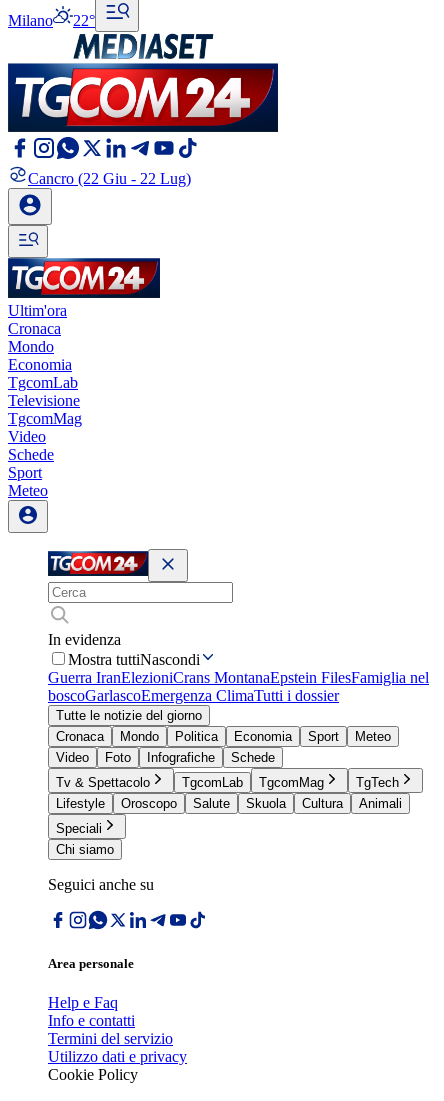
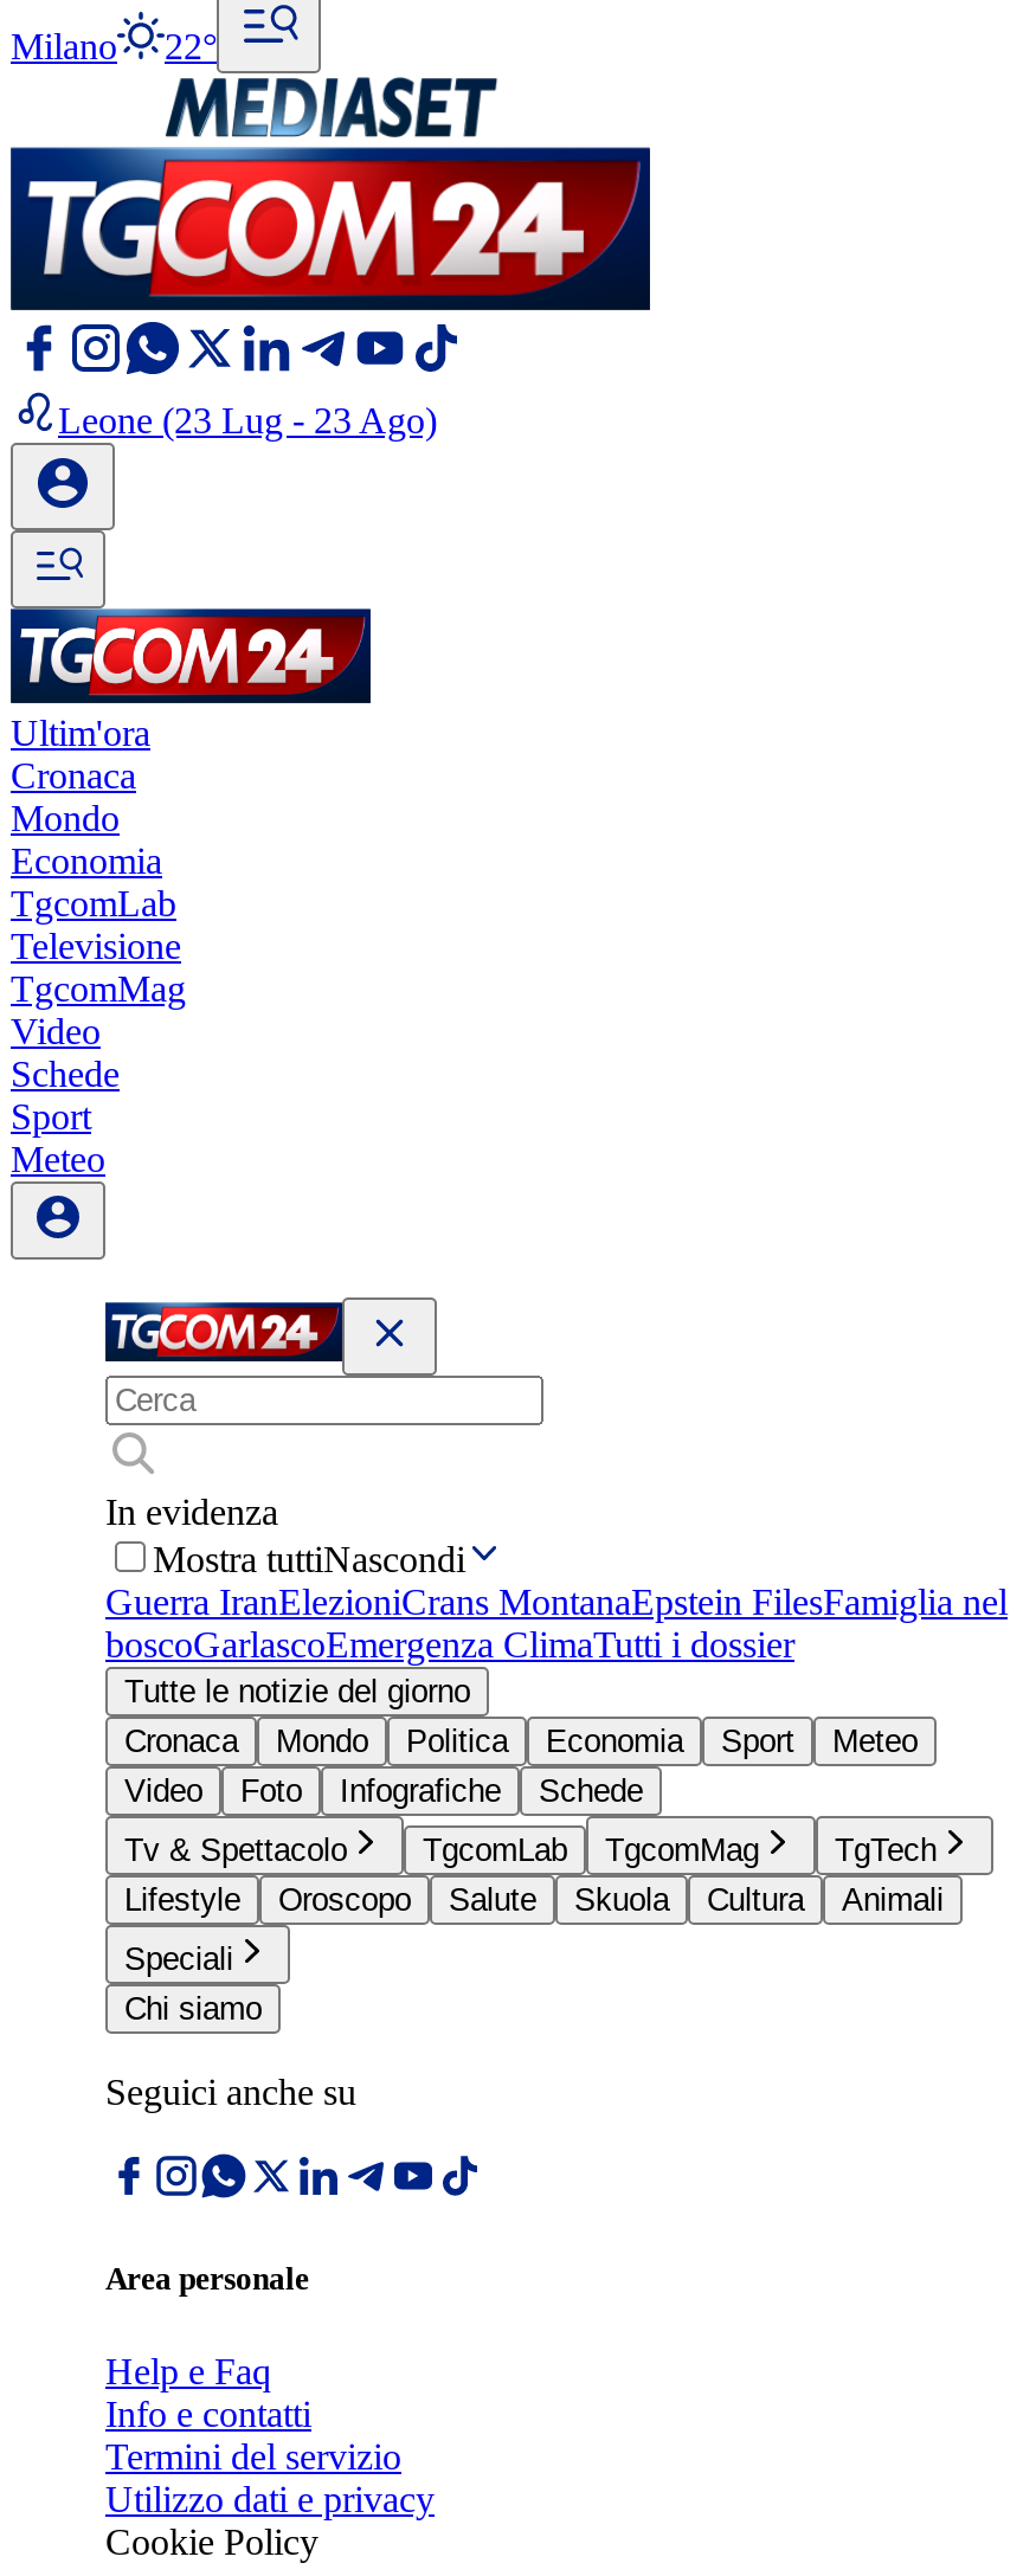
[28,170,191,187] Cancro (22 Giu - 22 Lug) -> [58,400,437,440] Leone (23 Lug - 23 Ago)

